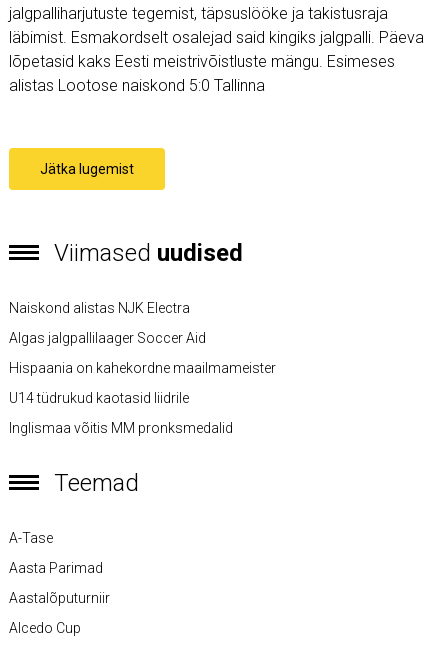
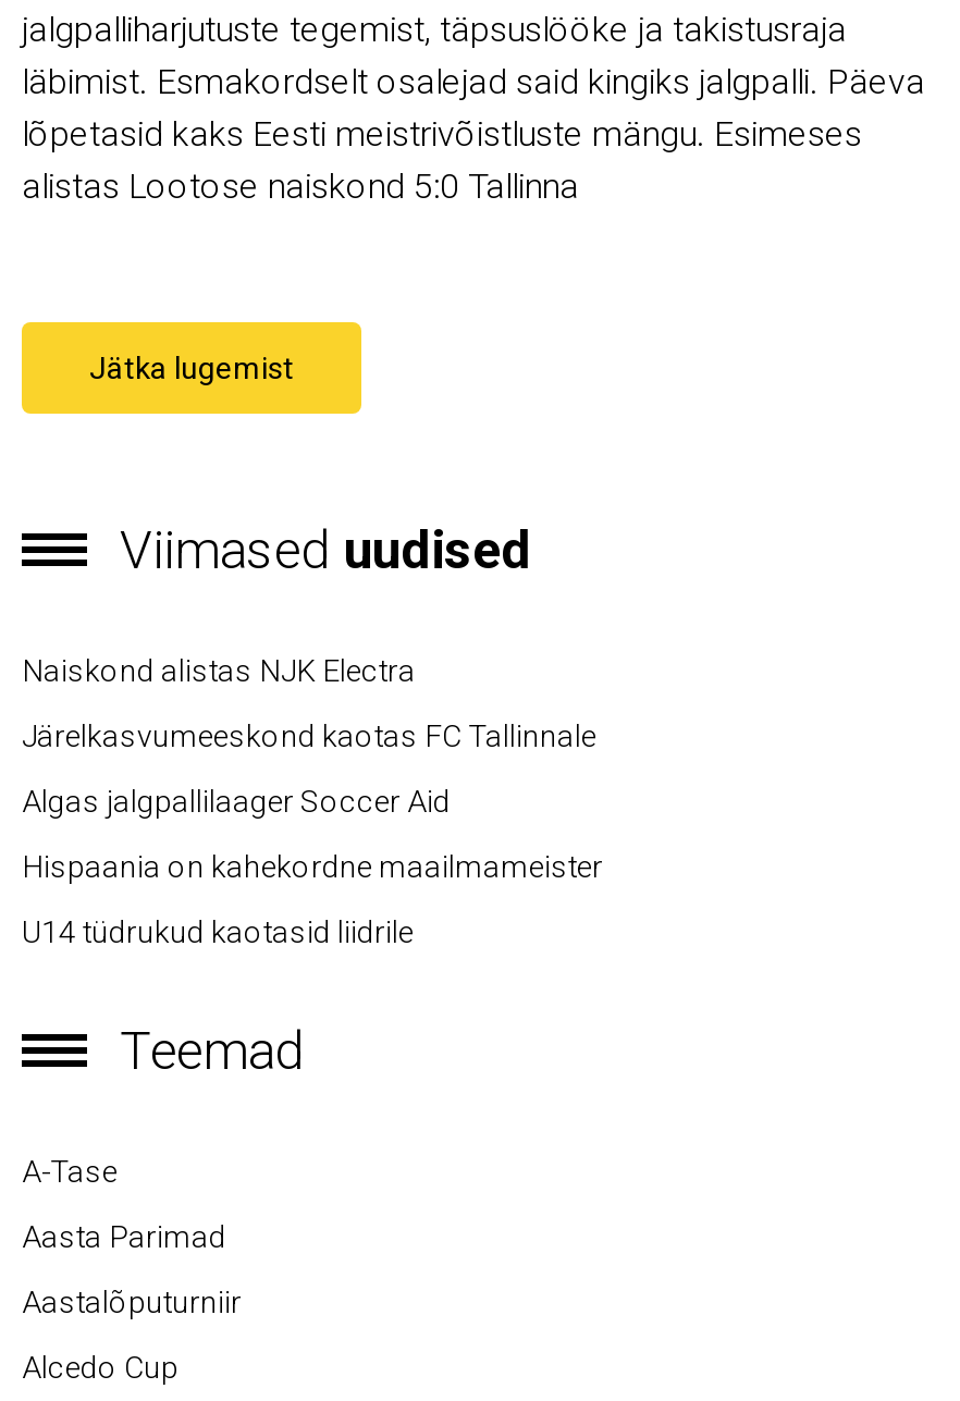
none -> [22,719,596,754] Järelkasvumeeskond kaotas FC Tallinnale
moved [9,330,276,406] -> [22,784,603,949]: Algas jalgpallilaager Soccer Aid | Hispaania on kahekordne maailmameister | U14 tüdrukud kaotasid liidrile
[9,420,233,436] Inglismaa võitis MM pronksmedalid -> none

